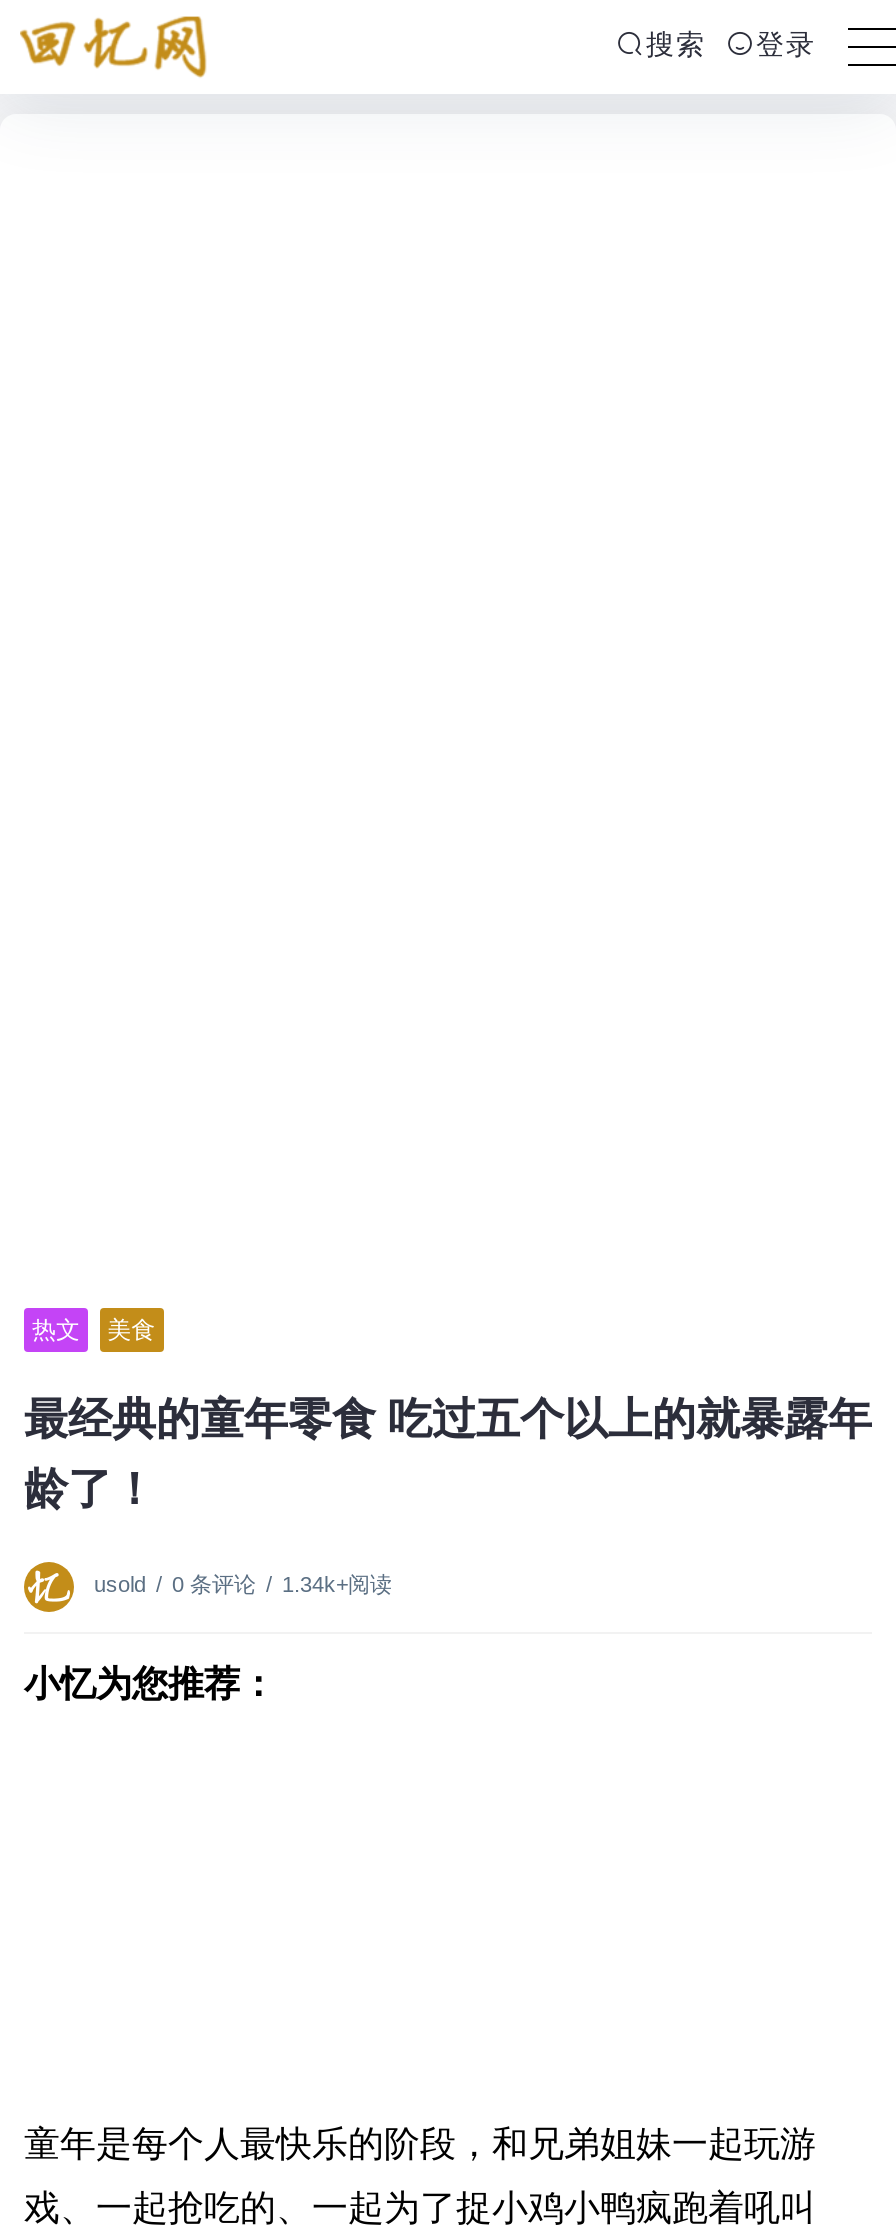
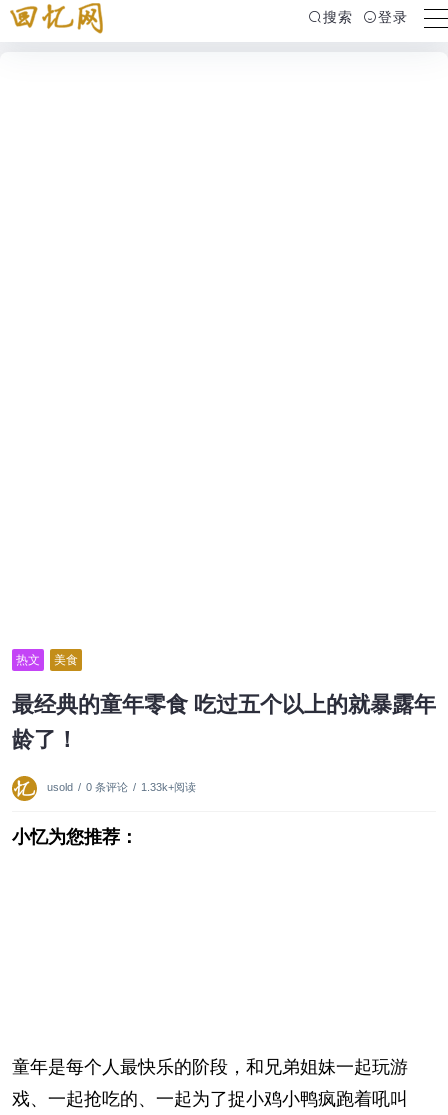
[94,1572,392,1596] usold / 0 条评论 / 1.34k+阅读 -> [47,781,196,793] usold / 0 条评论 / 1.33k+阅读

